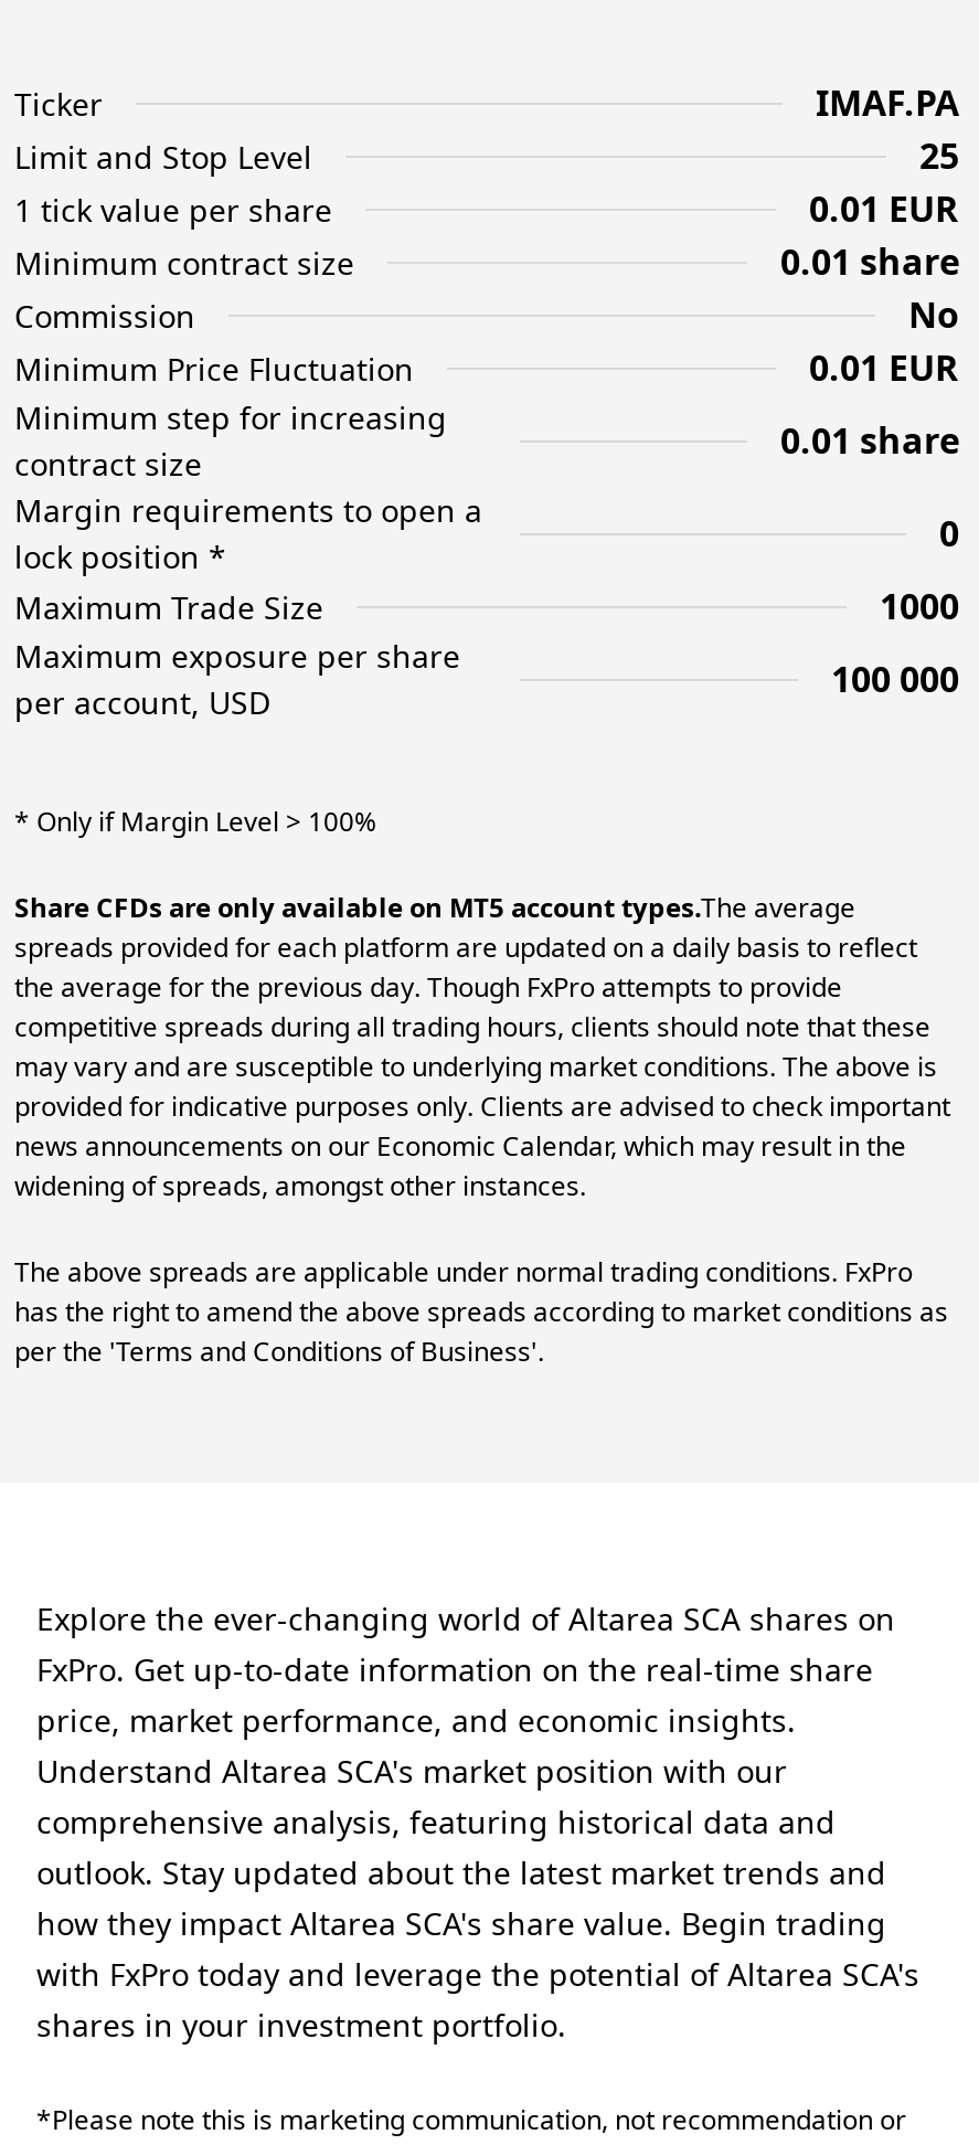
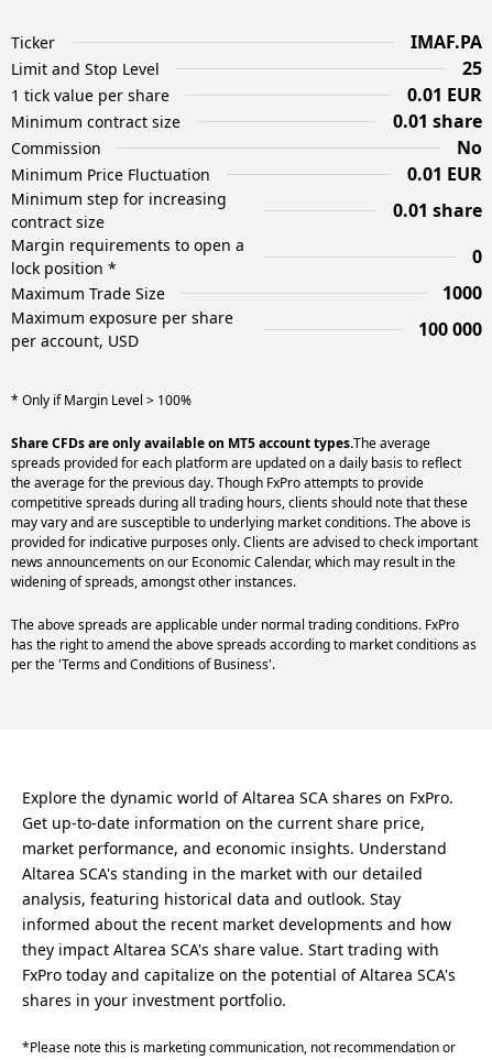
[36,1597,919,1995] Explore the ever-changing world of Altarea SCA shares on | FxPro. Get up-to-date information on the real-time share | price, market performance, and economic insights. | Understand Altarea SCA's market position with our | comprehensive analysis, featuring historical data and | outlook. Stay updated about the latest market trends and | how they impact Altarea SCA's share value. Begin trading | with FxPro today and leverage the potential of Altarea SCA's -> [22,787,456,985] Explore the dynamic world of Altarea SCA shares on FxPro. | Get up-to-date information on the current share price, | market performance, and economic insights. Understand | Altarea SCA's standing in the market with our detailed | analysis, featuring historical data and outlook. Stay | informed about the recent market developments and how | they impact Altarea SCA's share value. Start trading with | FxPro today and capitalize on the potential of Altarea SCA's

